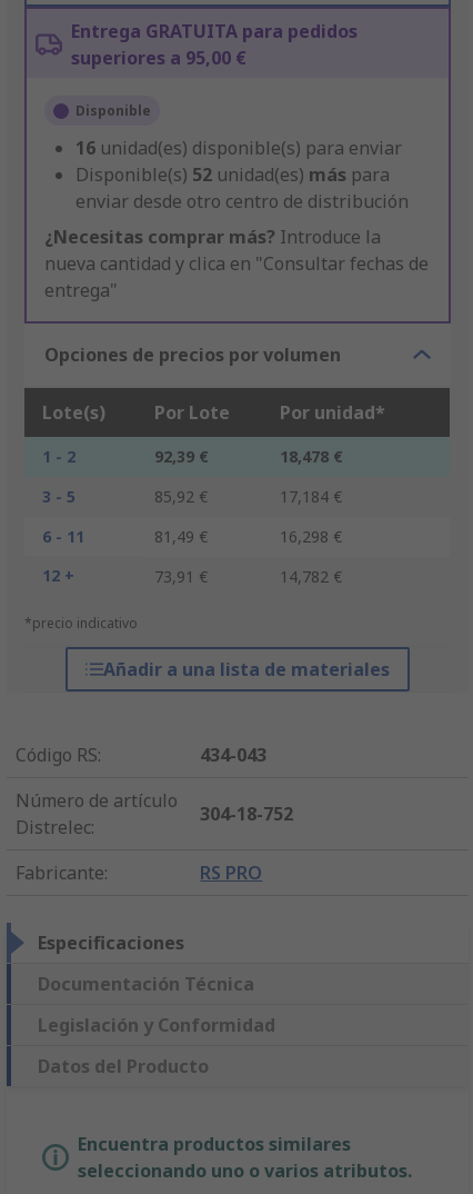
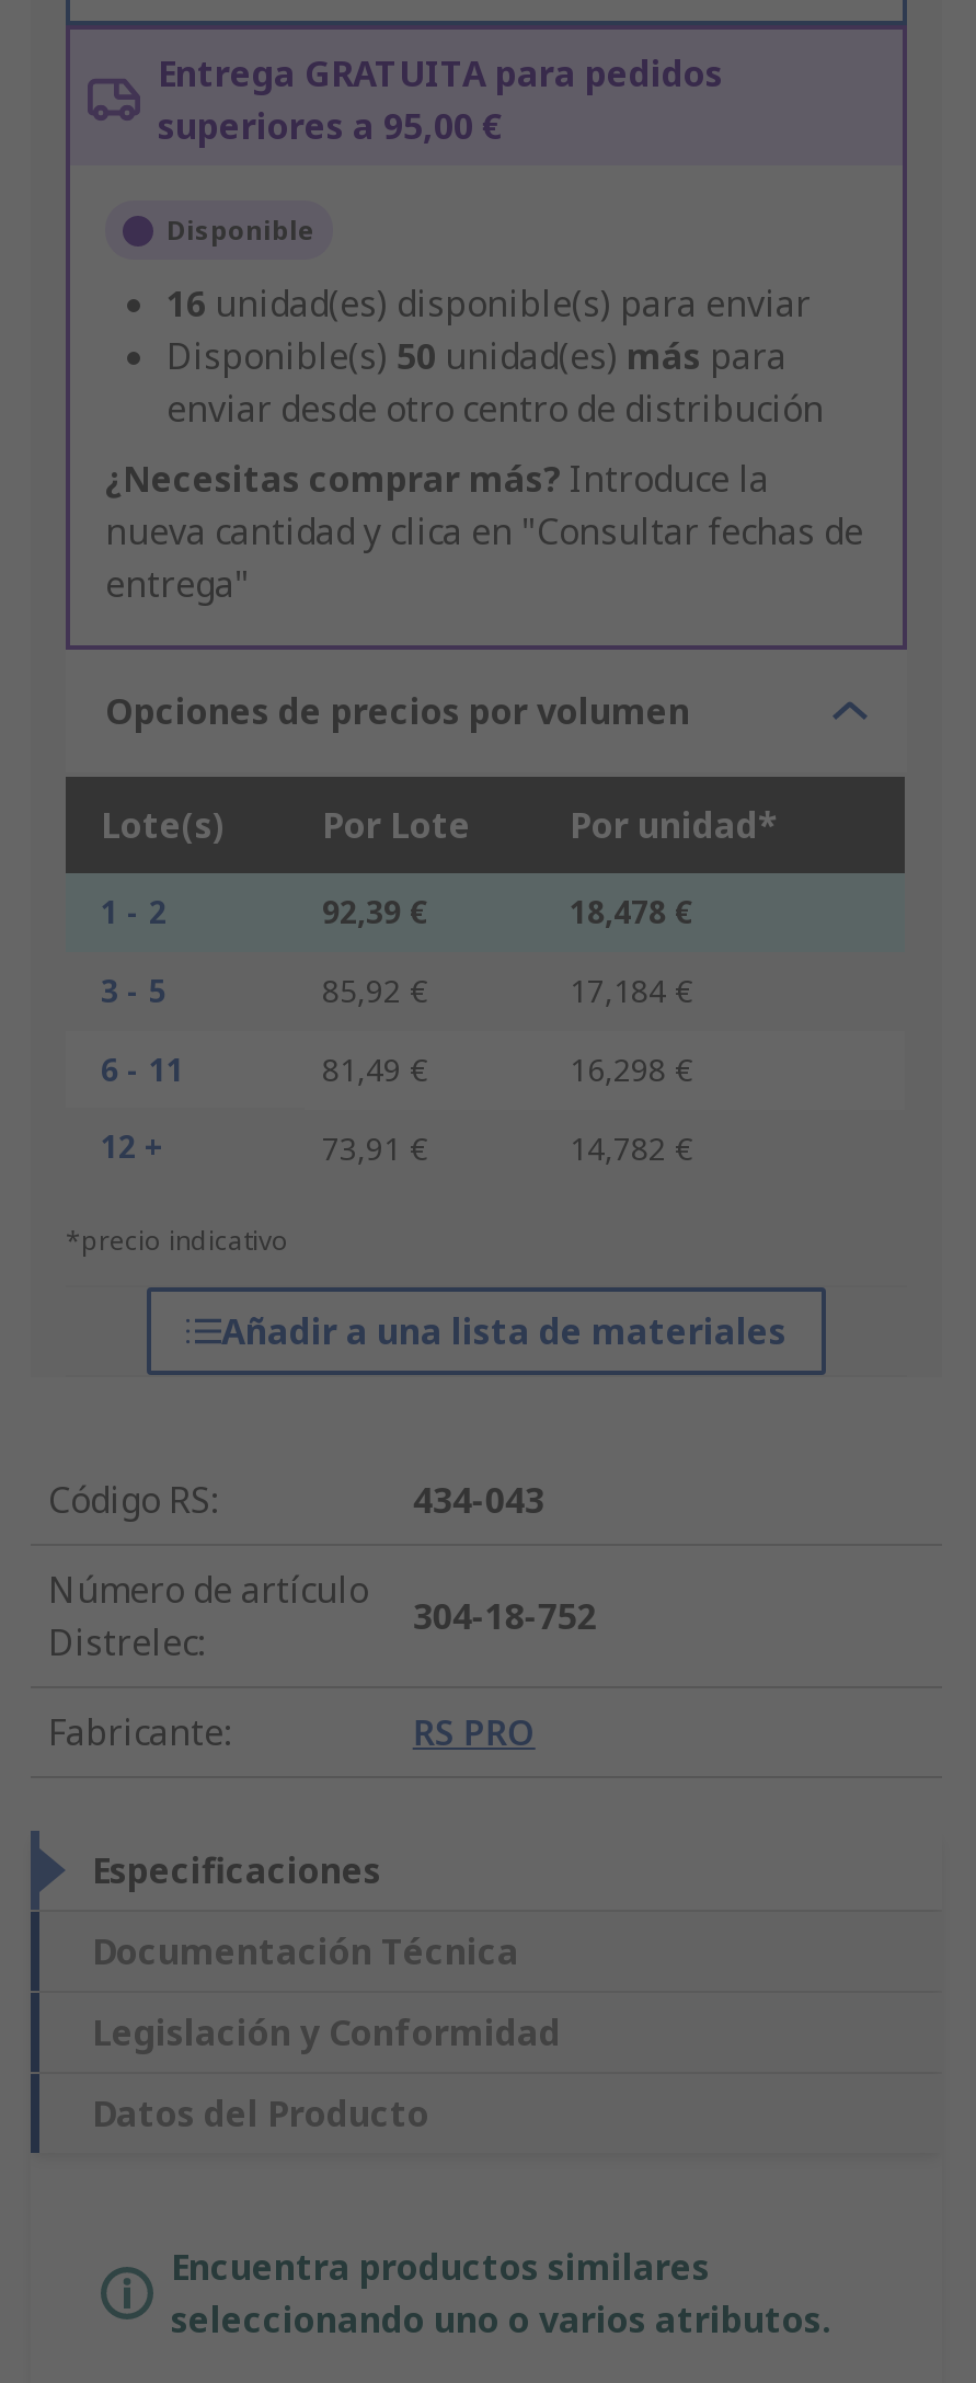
[76,163,390,187] Disponible(s) 52 unidad(es) más para -> [167,333,786,381] Disponible(s) 50 unidad(es) más para

